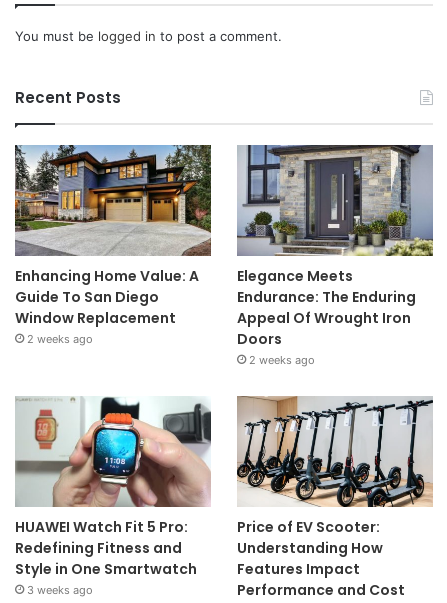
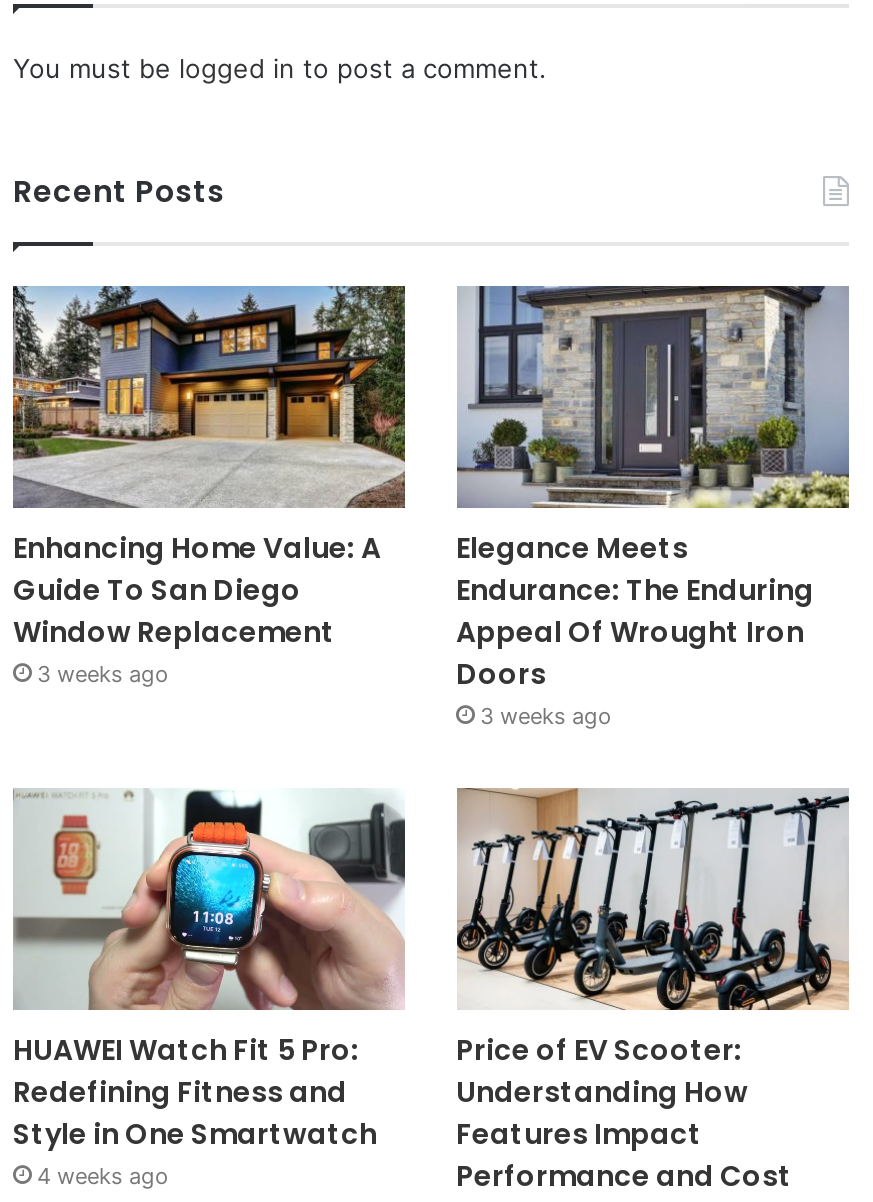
[27,332,93,346] 2 weeks ago -> [37,660,169,688] 3 weeks ago
[248,353,314,367] 2 weeks ago -> [480,702,612,730] 3 weeks ago
[27,583,93,597] 3 weeks ago -> [37,1161,169,1189] 4 weeks ago

